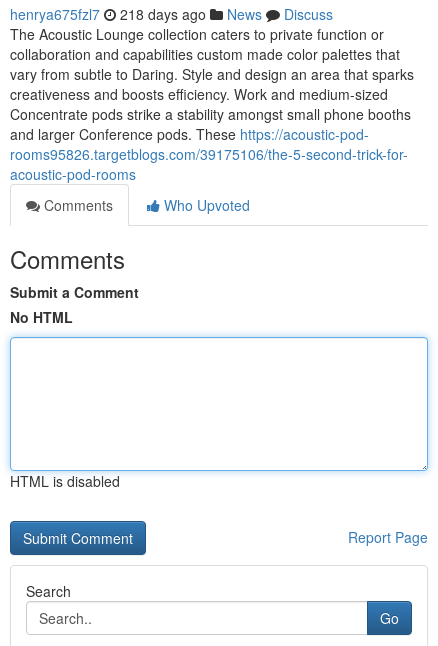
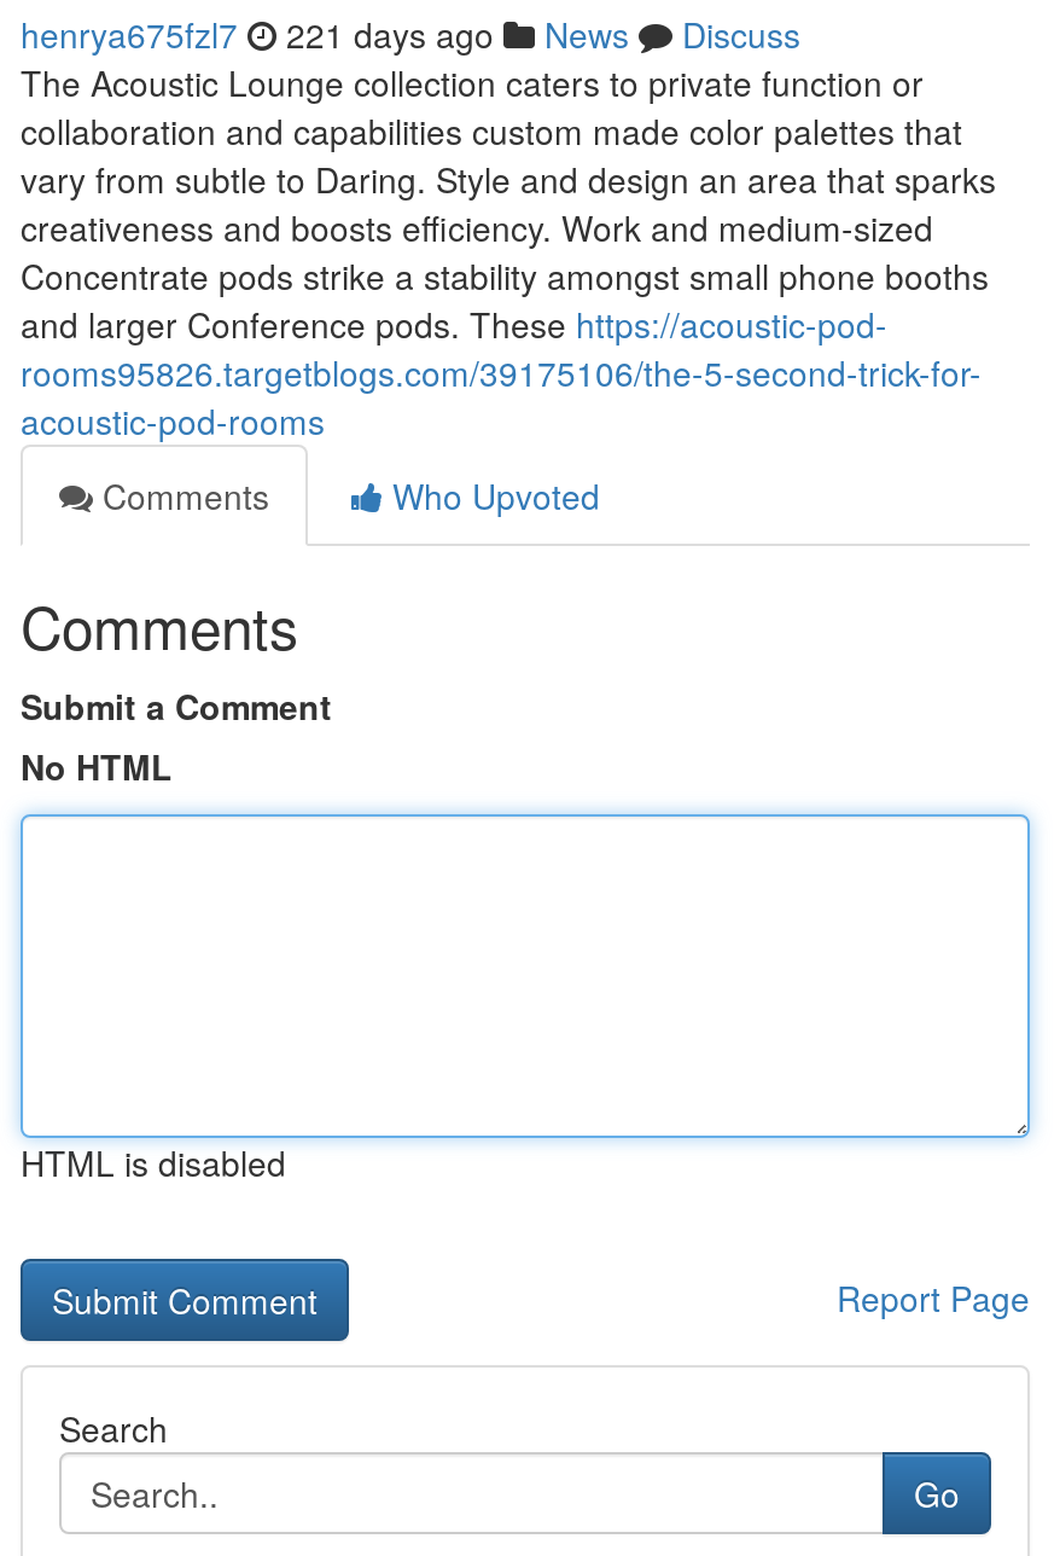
[10,4,333,24] henrya675fzl7 218 days ago News Discuss -> [21,10,800,58] henrya675fzl7 221 days ago News Discuss

